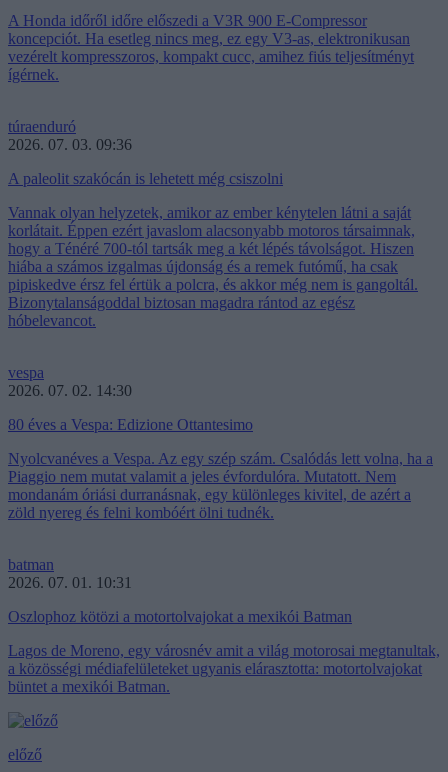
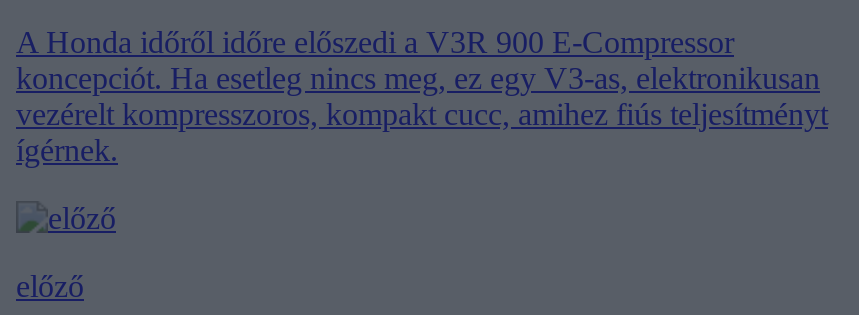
[8,118,440,695] túraenduró | 2026. 07. 03. 09:36 | A paleolit szakócán is lehetett még csiszolni | Vannak olyan helyzetek, amikor az ember kénytelen látni a saját | korlátait. Éppen ezért javaslom alacsonyabb motoros társaimnak, | hogy a Ténéré 700-tól tartsák meg a két lépés távolságot. Hiszen | hiába a számos izgalmas újdonság és a remek futómű, ha csak | pipiskedve érsz fel értük a polcra, és akkor még nem is gangoltál. | Bizonytalanságoddal biztosan magadra rántod az egész | hóbelevancot. | vespa | 2026. 07. 02. 14:30 | 80 éves a Vespa: Edizione Ottantesimo | Nyolcvanéves a Vespa. Az egy szép szám. Csalódás lett volna, ha a | Piaggio nem mutat valamit a jeles évfordulóra. Mutatott. Nem | mondanám óriási durranásnak, egy különleges kivitel, de azért a | zöld nyereg és felni kombóért ölni tudnék. | batman | 2026. 07. 01. 10:31 | Oszlophoz kötözi a motortolvajokat a mexikói Batman | Lagos de Moreno, egy városnév amit a világ motorosai megtanultak, | a közösségi médiafelületeket ugyanis elárasztotta: motortolvajokat | büntet a mexikói Batman. -> none

